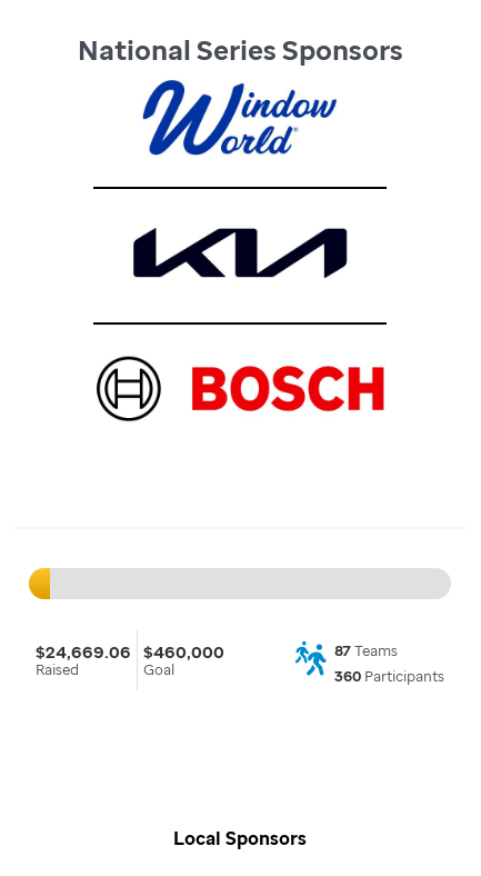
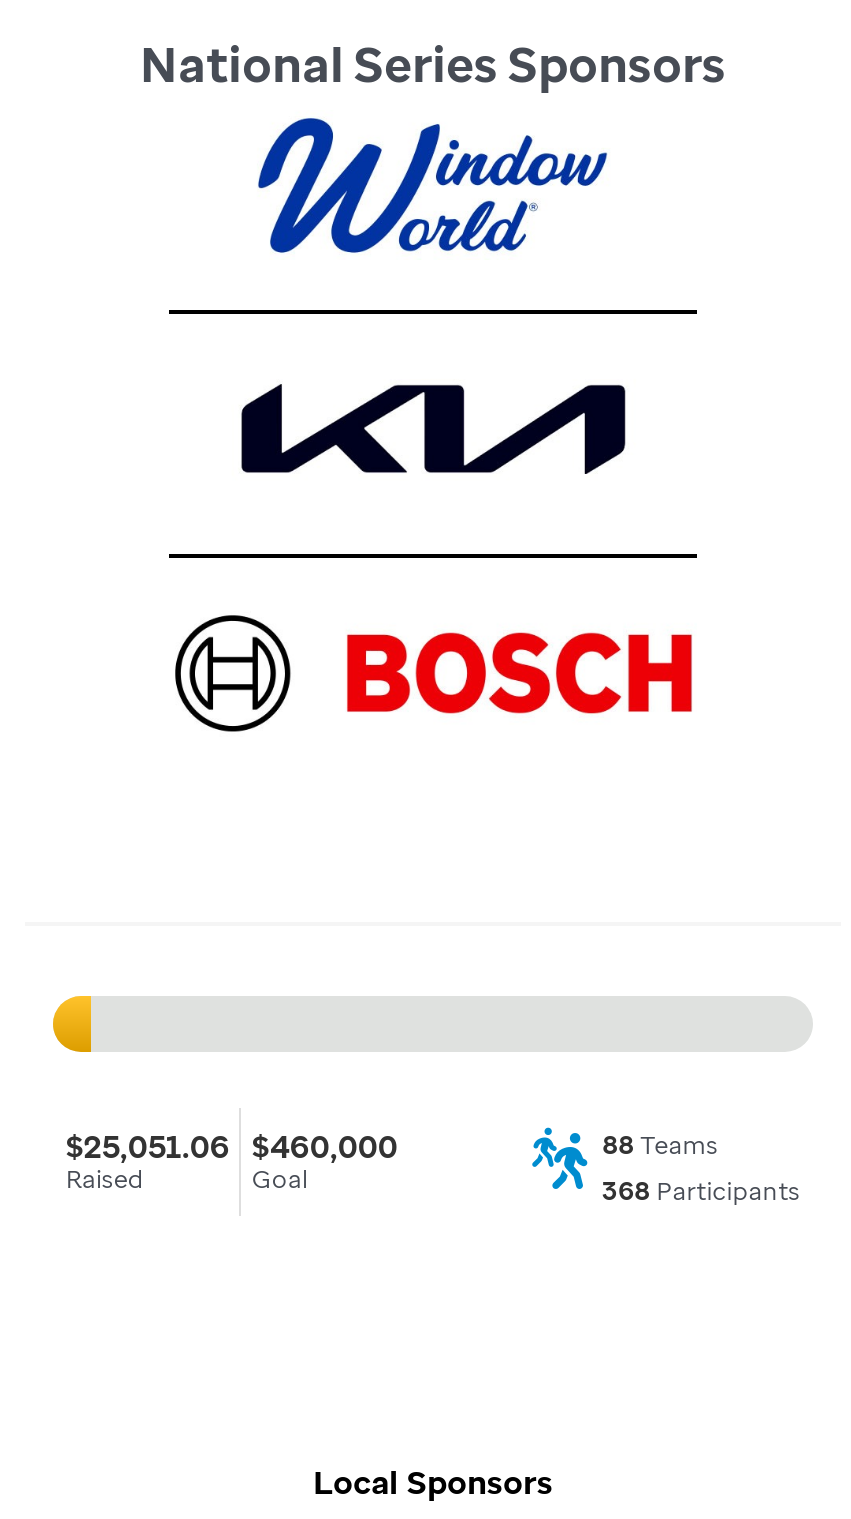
[36,640,225,663] $24,669.06 $460,000 -> [66,1126,398,1166] $25,051.06 $460,000
[334,641,397,660] 87 Teams -> [602,1128,718,1162] 88 Teams
[334,667,444,686] 360 Participants -> [602,1175,800,1209] 368 Participants

